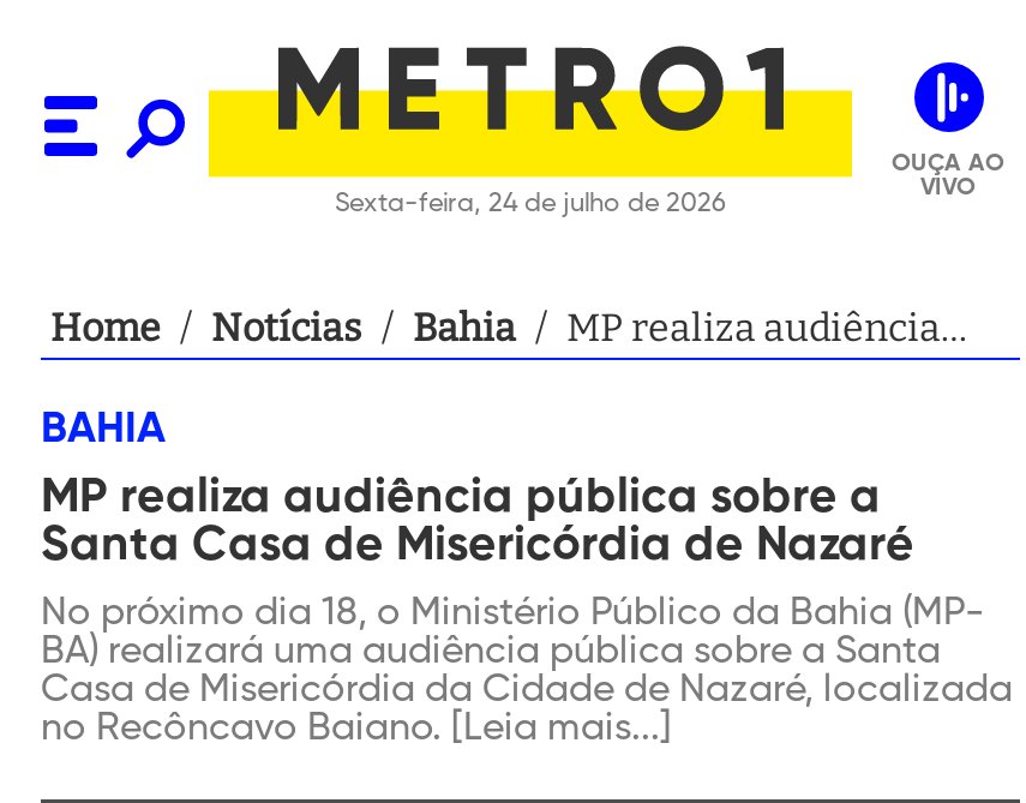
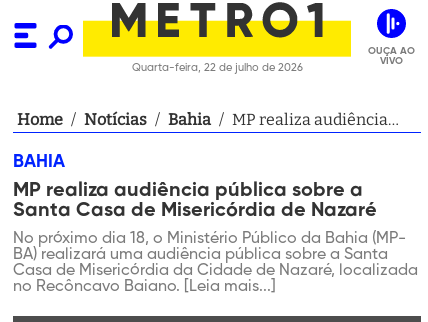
[335,190,726,216] Sexta-feira, 24 de julho de 2026 -> [131,62,302,73] Quarta-feira, 22 de julho de 2026

